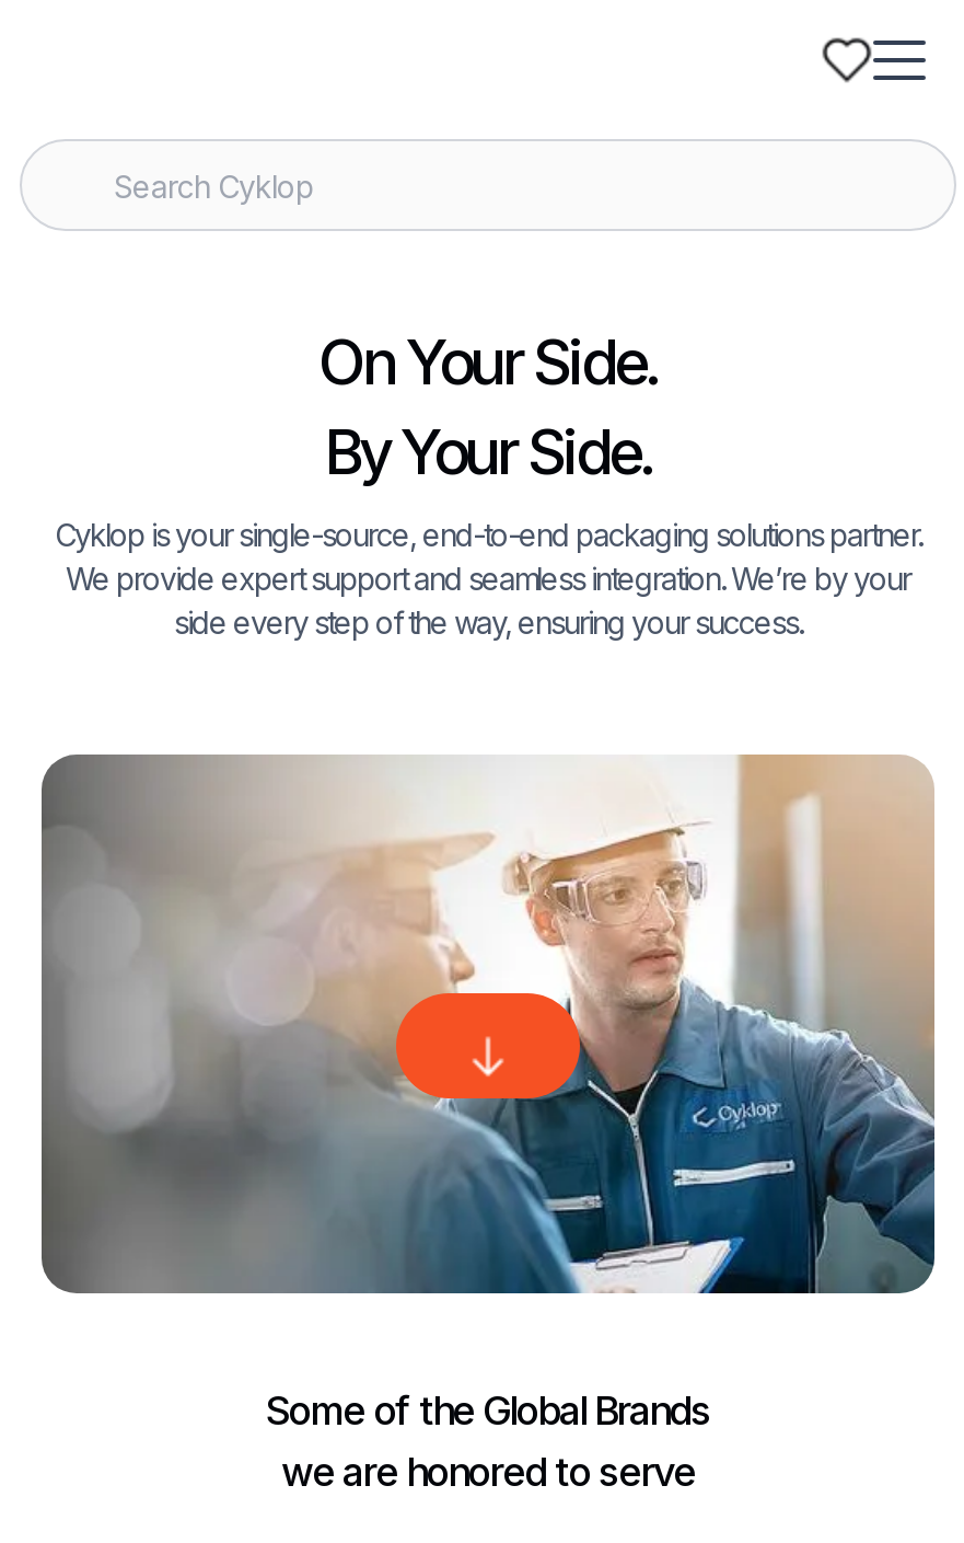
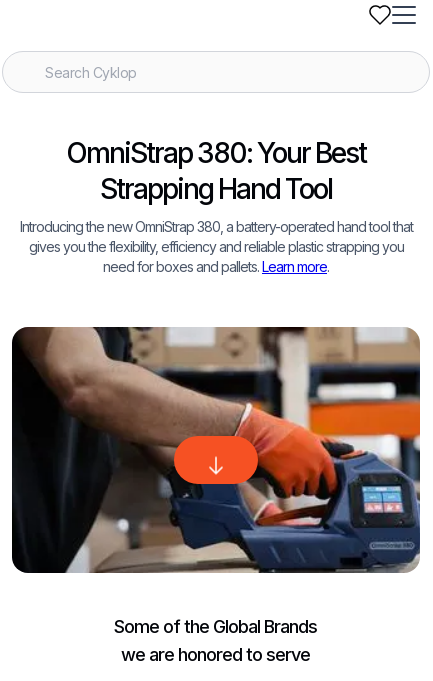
[55,325,921,641] On Your Side. | By Your Side. | Cyklop is your single-source, end-to-end packaging solutions partner. | We provide expert support and seamless integration. We’re by your | side every step of the way, ensuring your success. -> [19,136,412,275] OmniStrap 380: Your Best | Strapping Hand Tool | Introducing the new OmniStrap 380, a battery-operated hand tool that | gives you the flexibility, efficiency and reliable plastic strapping you | need for boxes and pallets. Learn more
[39,755,934,1296] [image] -> [12,326,421,574] [image]

